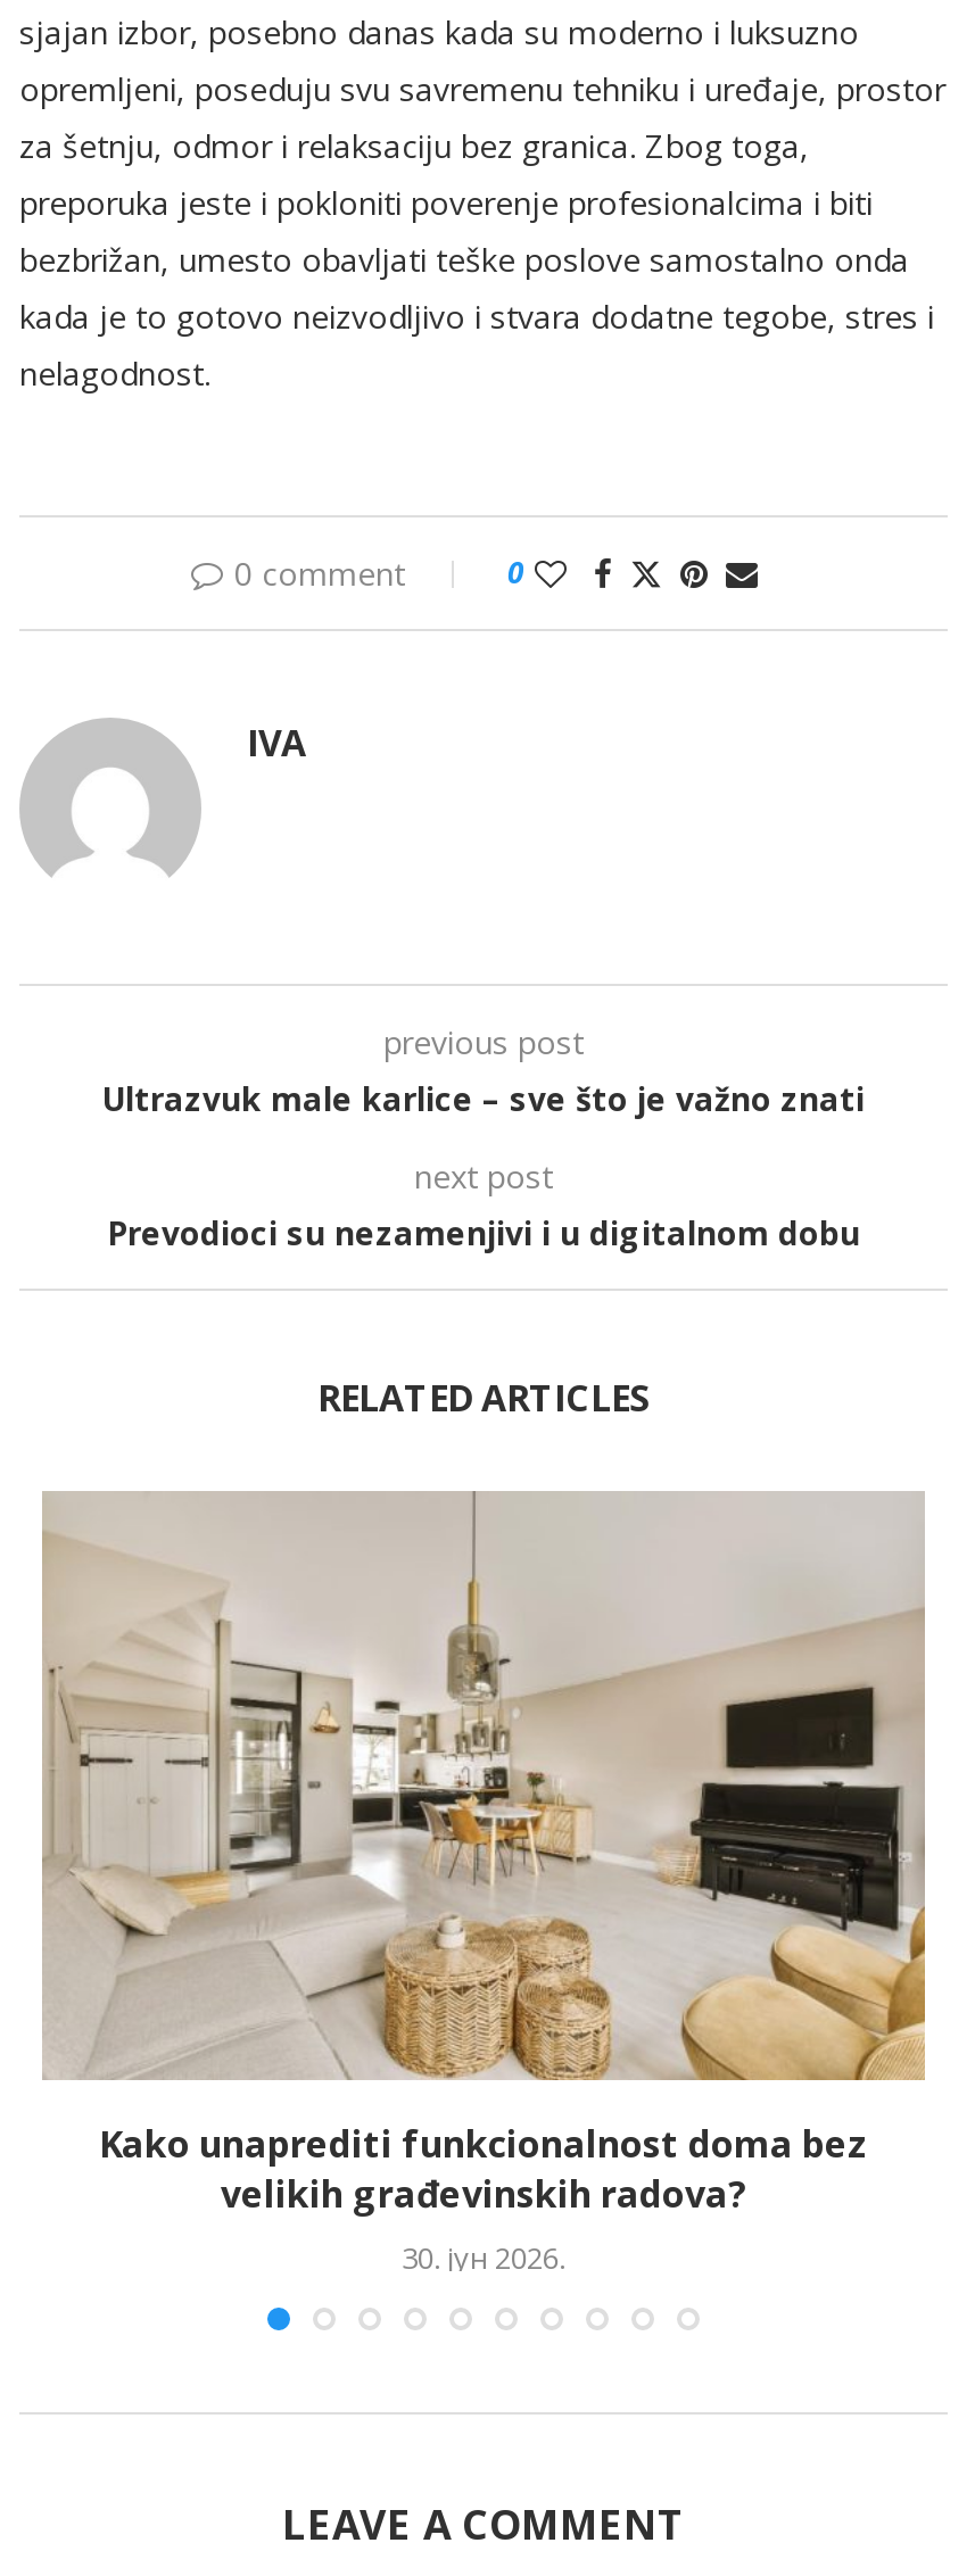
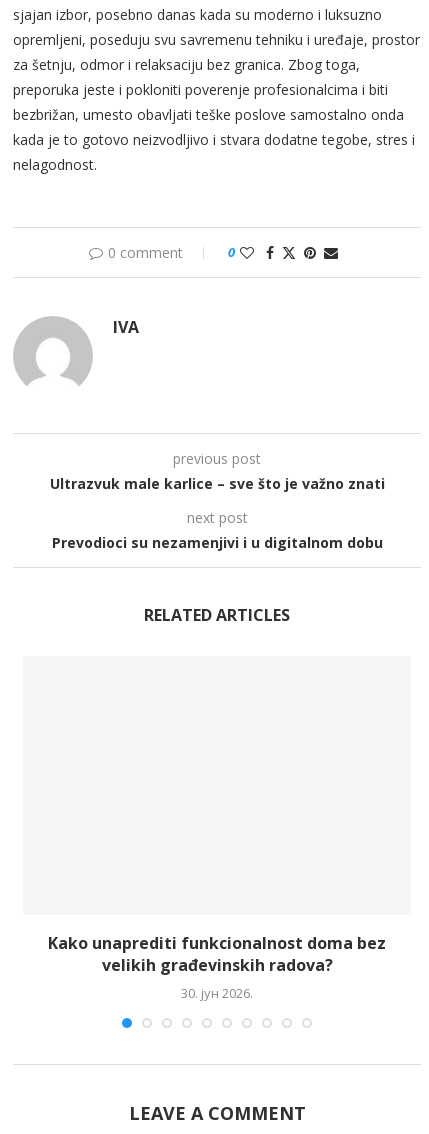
[40,1491,927,2082] [image] -> none

